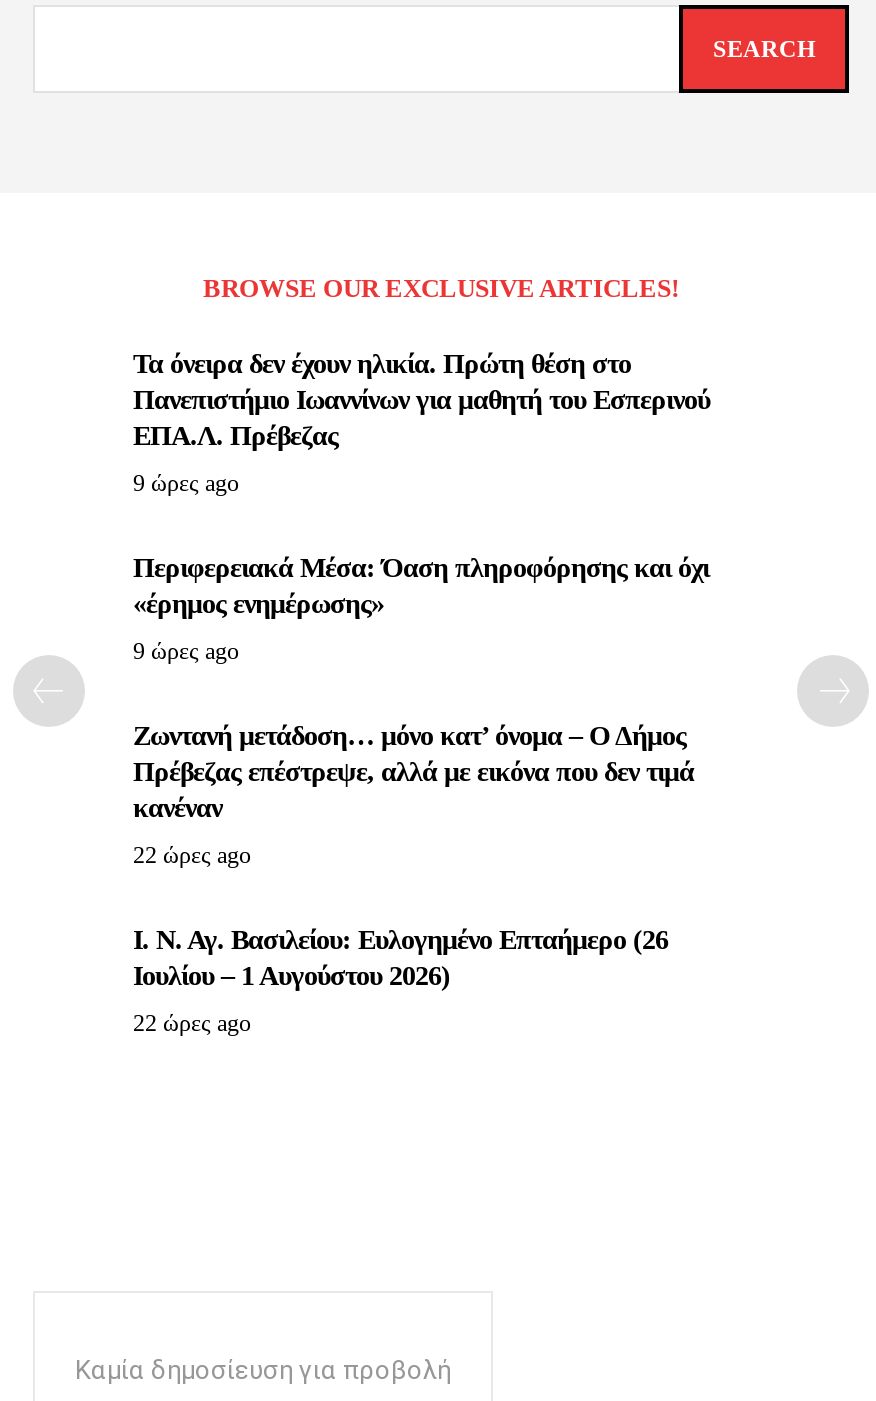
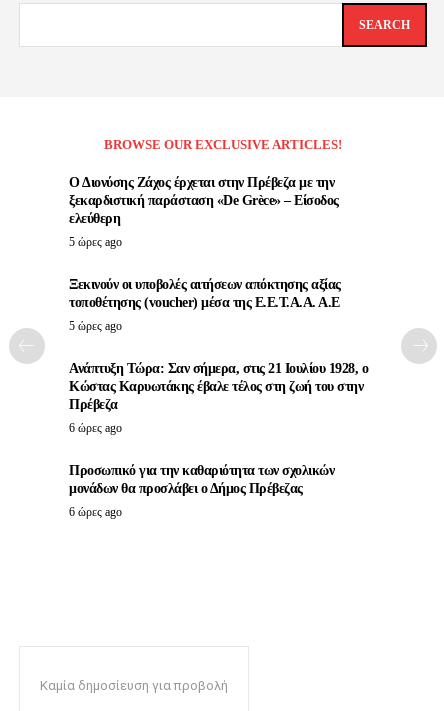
[133,350,710,452] Τα όνειρα δεν έχουν ηλικία. Πρώτη θέση στο | Πανεπιστήμιο Ιωαννίνων για μαθητή του Εσπερινού | ΕΠΑ.Λ. Πρέβεζας -> [69,175,338,226] Ο Διονύσης Ζάχος έρχεται στην Πρέβεζα με την | ξεκαρδιστική παράσταση «De Grèce» – Είσοδος | ελεύθερη
[133,470,239,498] 9 ώρες ago -> [69,235,122,249] 5 ώρες ago
[133,554,709,620] Περιφερειακά Μέσα: Όαση πληροφόρησης και όχι | «έρημος ενημέρωσης» -> [69,277,340,310] Ξεκινούν οι υποβολές αιτήσεων απόκτησης αξίας | τοποθέτησης (voucher) μέσα της Ε.Ε.Τ.Α.Α. Α.Ε
[133,638,239,666] 9 ώρες ago -> [69,319,122,333] 5 ώρες ago
[133,722,694,824] Ζωντανή μετάδοση… μόνο κατ’ όνομα – Ο Δήμος | Πρέβεζας επέστρεψε, αλλά με εικόνα που δεν τιμά | κανέναν -> [69,361,368,412] Ανάπτυξη Τώρα: Σαν σήμερα, στις 21 Ιουλίου 1928, ο | Κώστας Καρυωτάκης έβαλε τέλος στη ζωή του στην | Πρέβεζα
[133,842,251,870] 22 ώρες ago -> [69,421,122,435] 6 ώρες ago
[133,926,668,992] Ι. Ν. Αγ. Βασιλείου: Ευλογημένο Επταήμερο (26 | Ιουλίου – 1 Αυγούστου 2026) -> [69,463,334,496] Προσωπικό για την καθαριότητα των σχολικών | μονάδων θα προσλάβει ο Δήμος Πρέβεζας
[133,1010,251,1038] 22 ώρες ago -> [69,505,122,519] 6 ώρες ago

